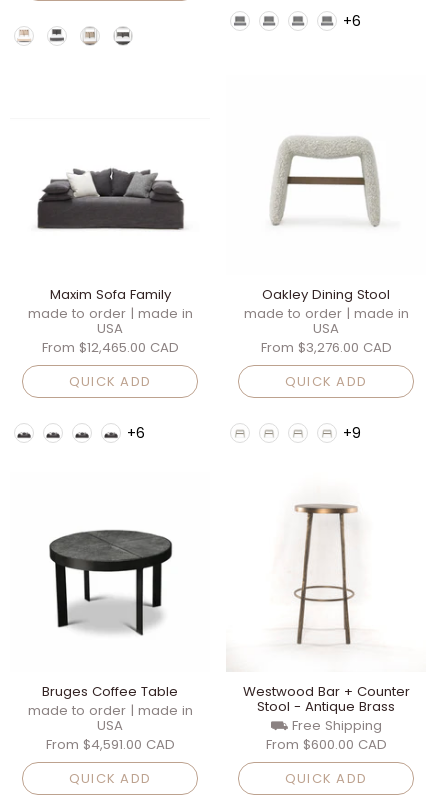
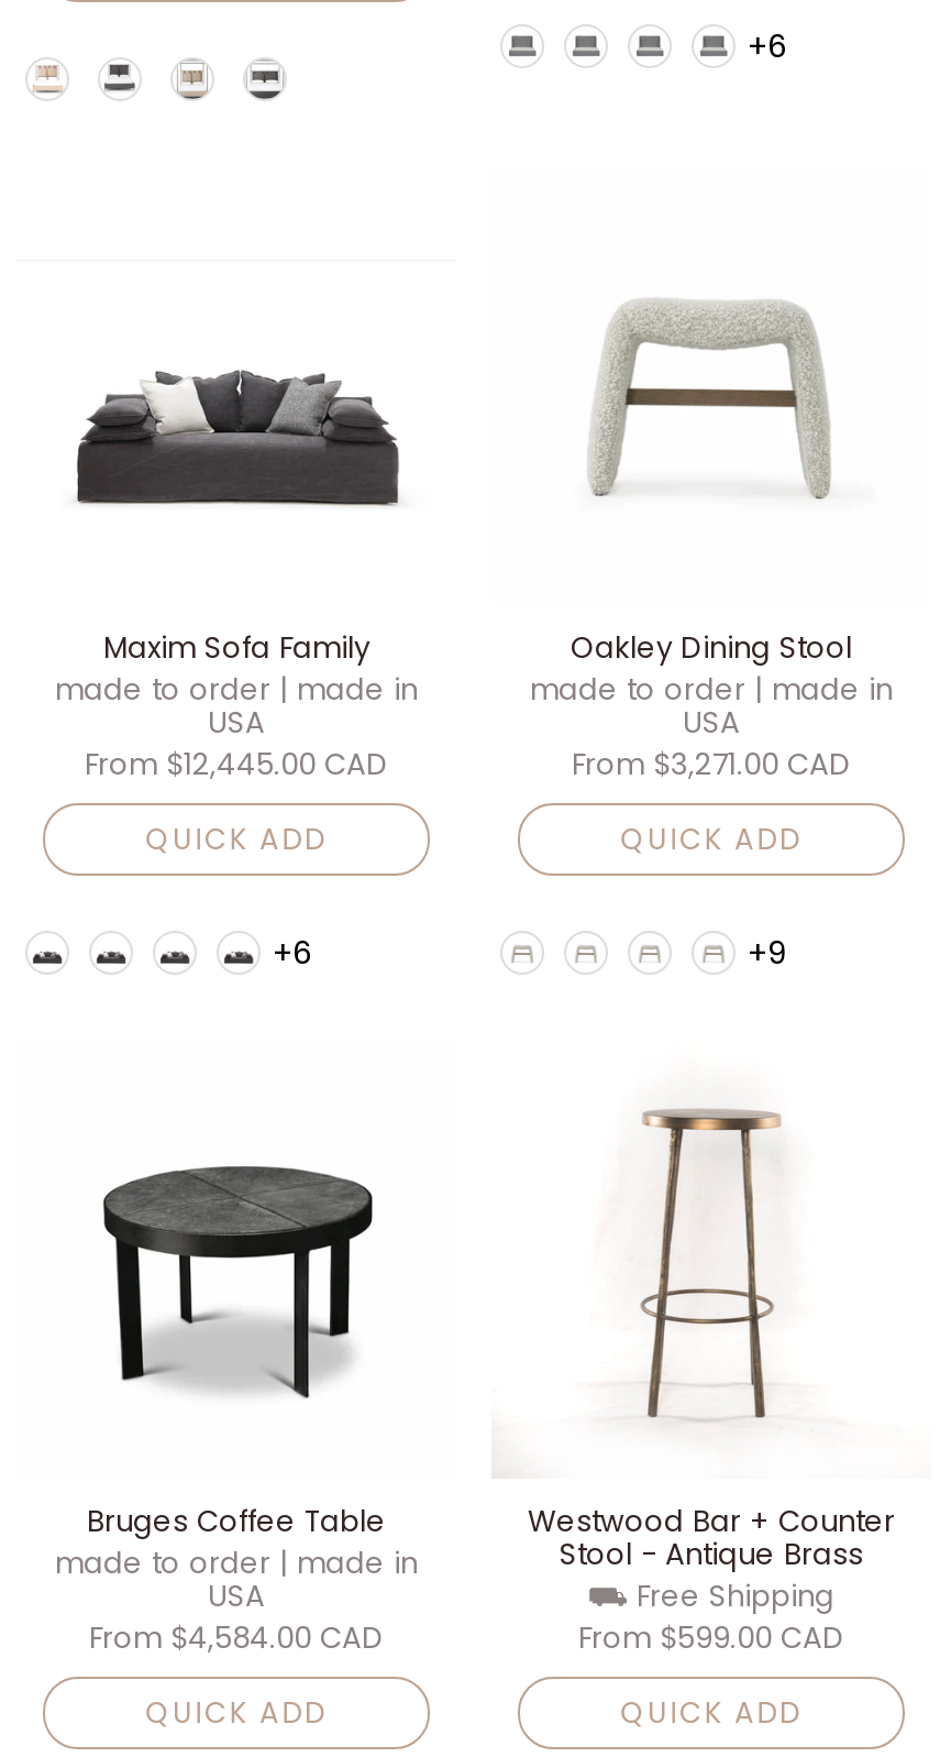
[41,338,178,357] From $12,465.00 CAD -> [85,744,388,786] From $12,445.00 CAD
[260,338,391,357] From $3,276.00 CAD -> [572,744,851,786] From $3,271.00 CAD
[45,735,174,754] From $4,591.00 CAD -> [89,1617,384,1659] From $4,584.00 CAD
[265,735,386,754] From $600.00 CAD -> [578,1617,844,1659] From $599.00 CAD

